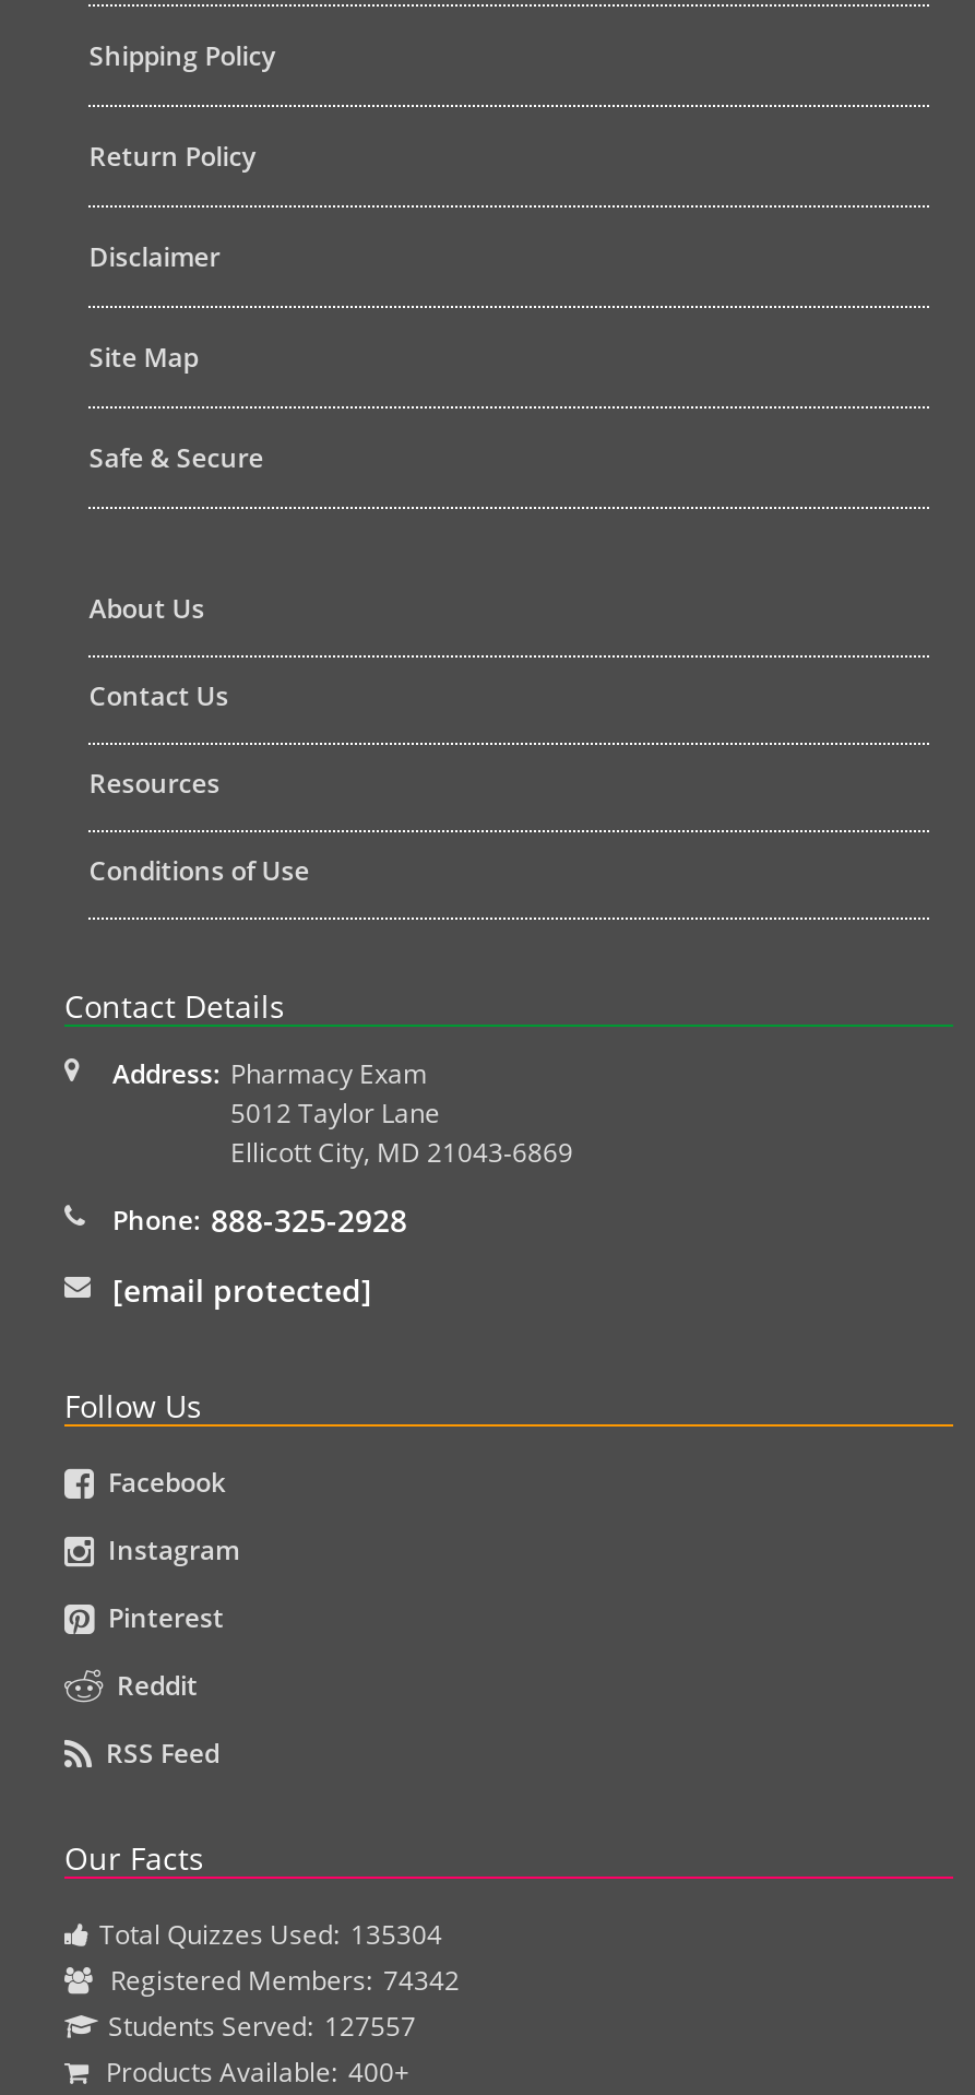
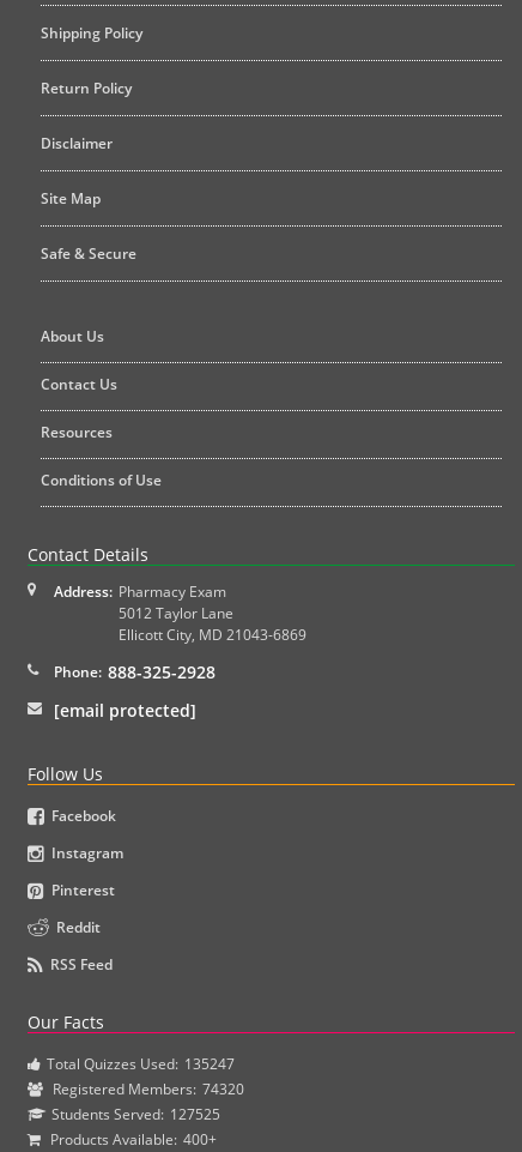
[99,1916,442,1953] Total Quizzes Used: 135304 -> [47,1054,235,1074] Total Quizzes Used: 135247
[104,1962,460,1999] Registered Members: 74342 -> [49,1079,244,1099] Registered Members: 74320
[108,2008,416,2045] Students Served: 127557 -> [51,1104,220,1124] Students Served: 127525

